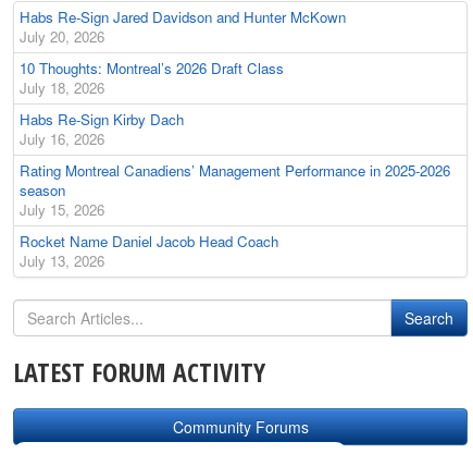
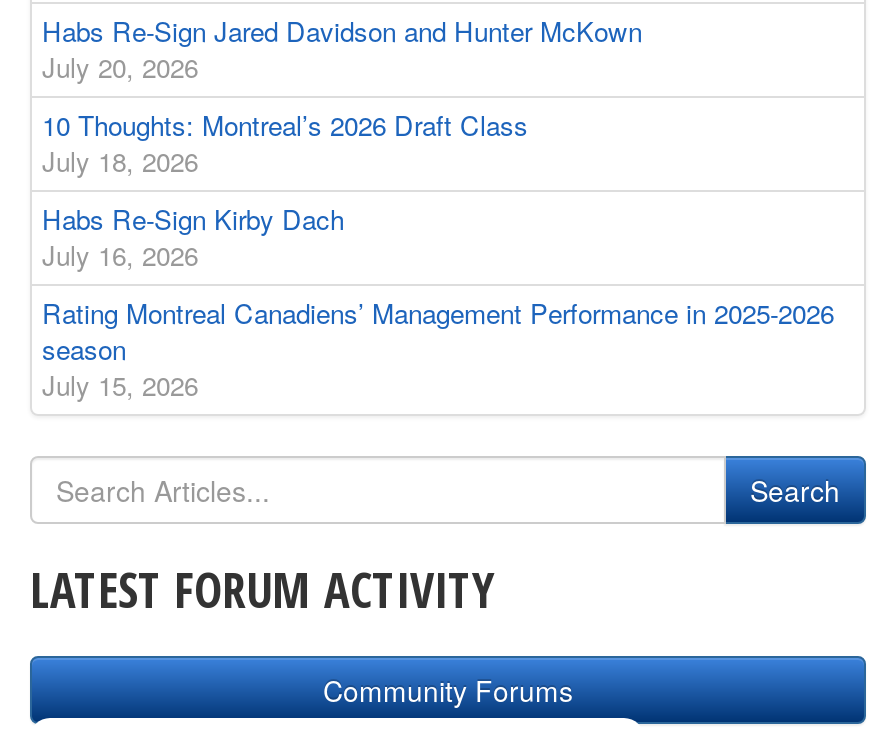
[20,231,278,271] Rocket Name Daniel Jacob Head Coach | July 13, 2026 -> none

